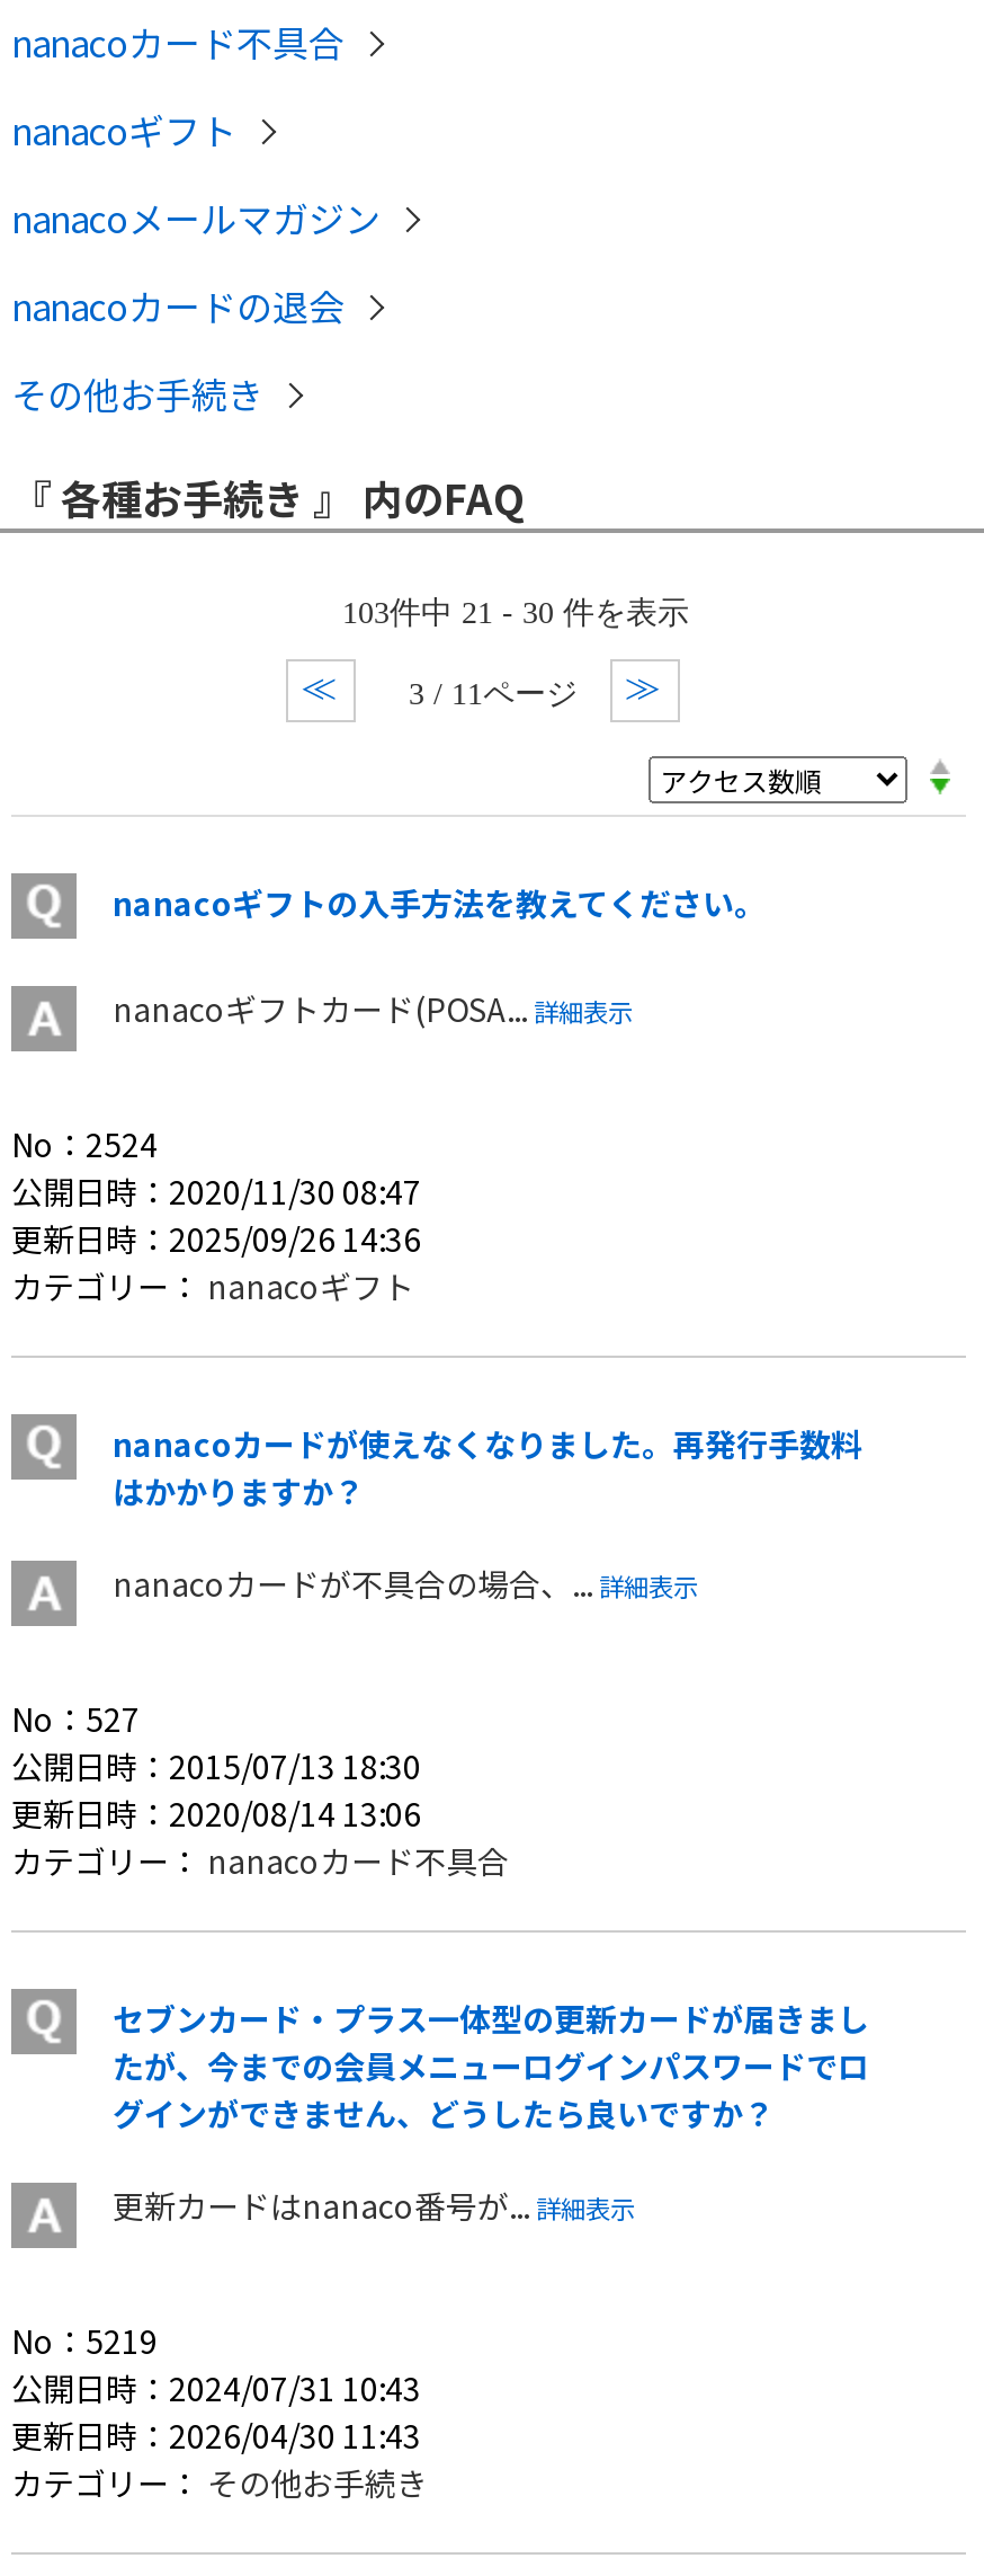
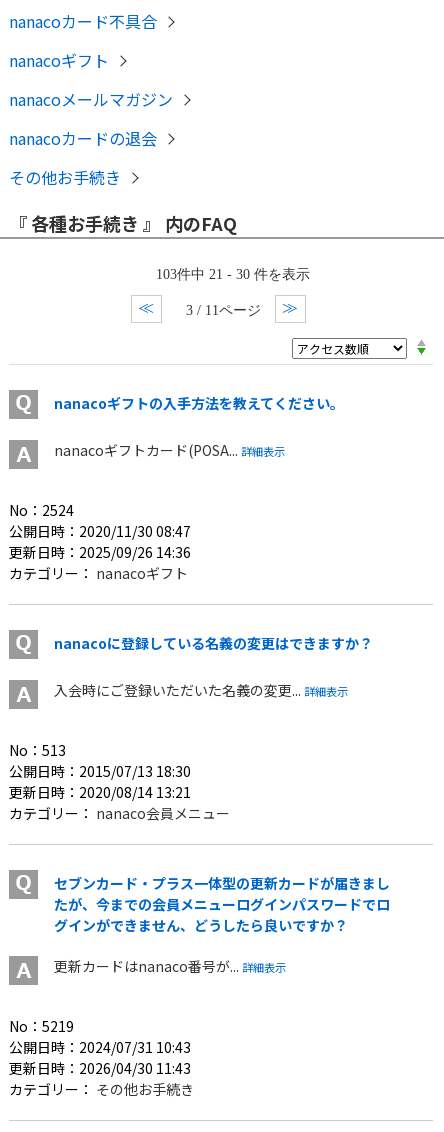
[113,1421,862,1513] nanacoカードが使えなくなりました。再発行手数料 | はかかりますか？ -> [54,633,373,653] nanacoに登録している名義の変更はできますか？
[113,1561,698,1606] nanacoカードが不具合の場合、...詳細表示 -> [54,680,348,700] 入会時にご登録いただいた名義の変更...詳細表示
[11,1696,140,1741] No：527 -> [9,740,66,760] No：513
[11,1791,421,1836] 更新日時：2020/08/14 13:06 -> [9,782,191,802] 更新日時：2020/08/14 13:21
[11,1838,509,1883] カテゴリー：nanacoカード不具合 -> [9,803,230,823] カテゴリー：nanaco会員メニュー

